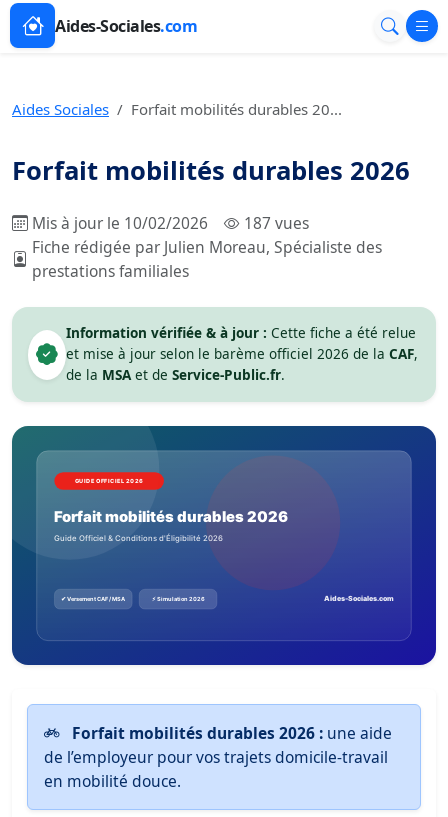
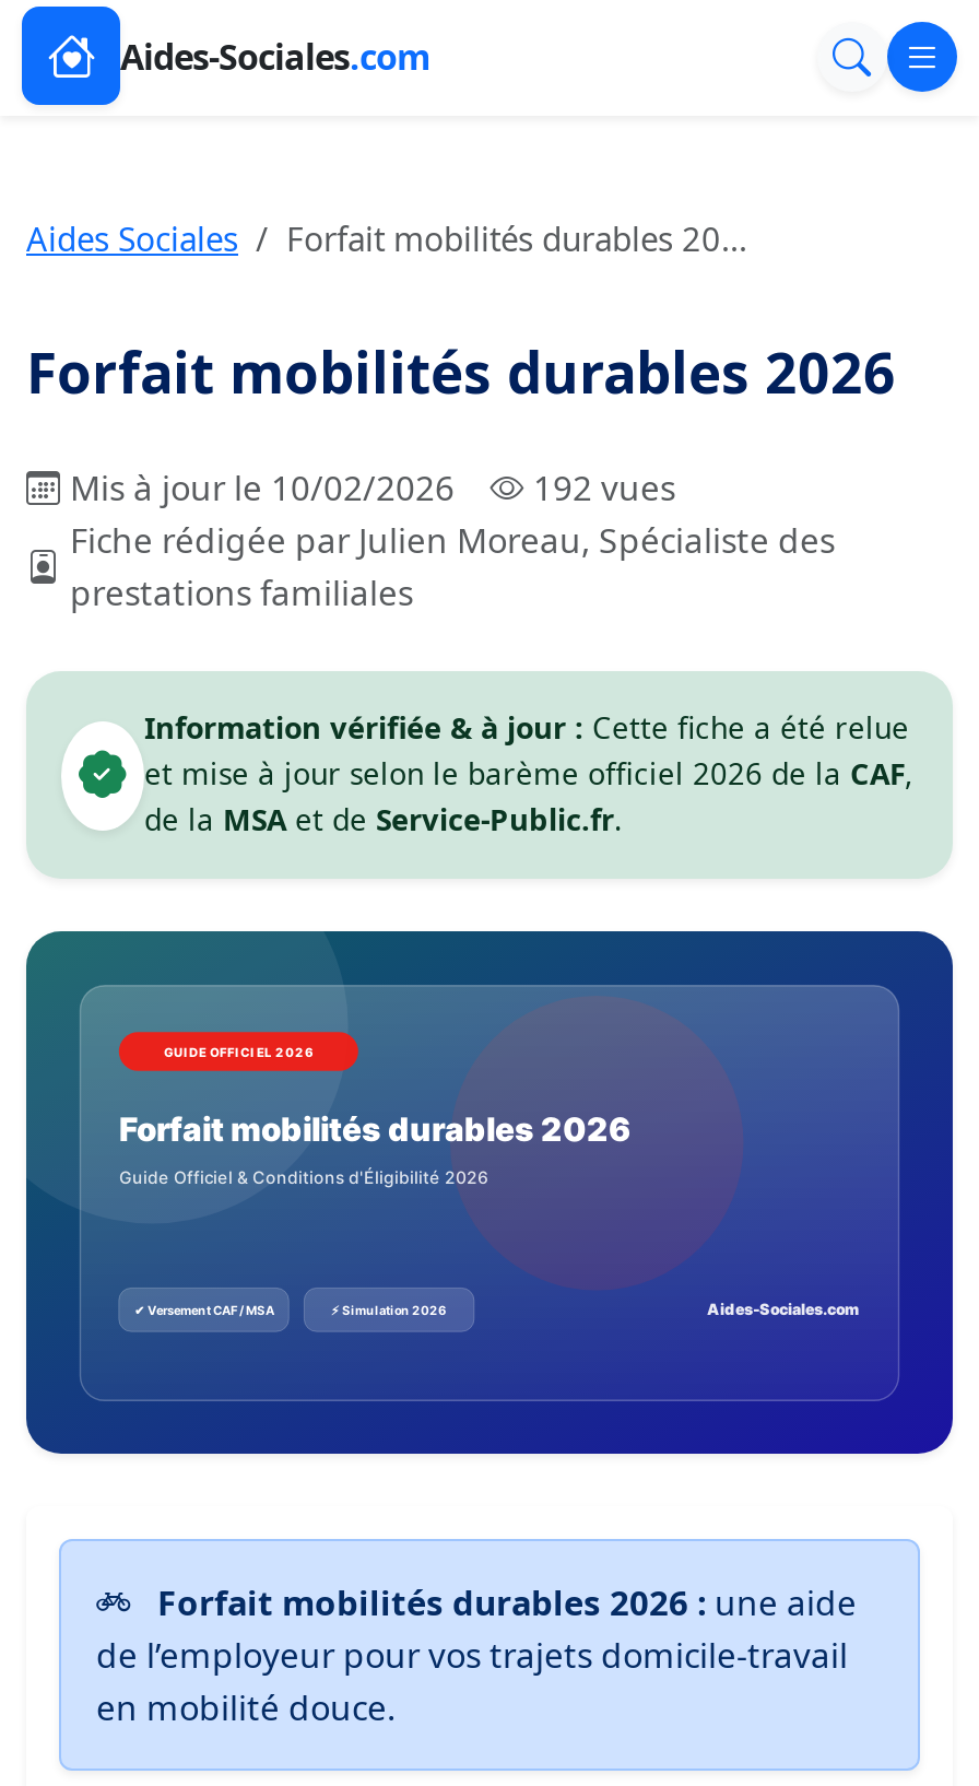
[32,212,309,234] Mis à jour le 10/02/2026 187 vues -> [70,463,675,512] Mis à jour le 10/02/2026 192 vues

